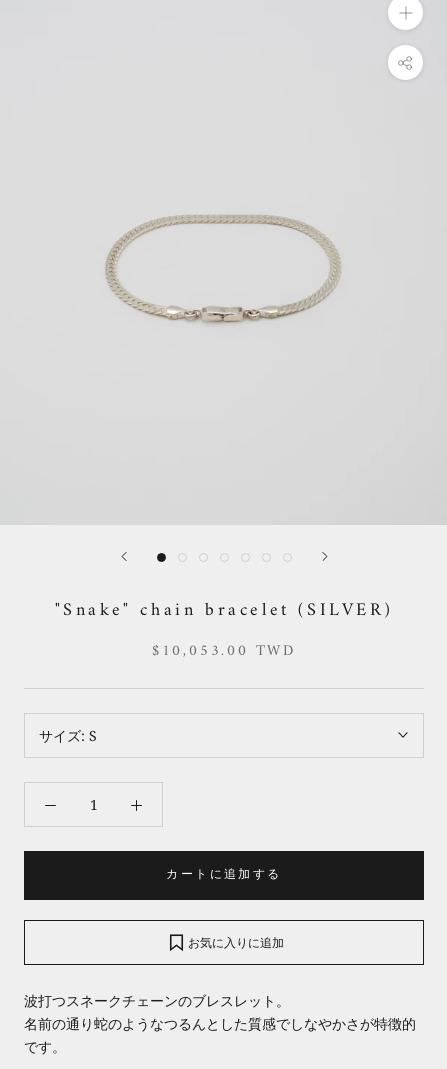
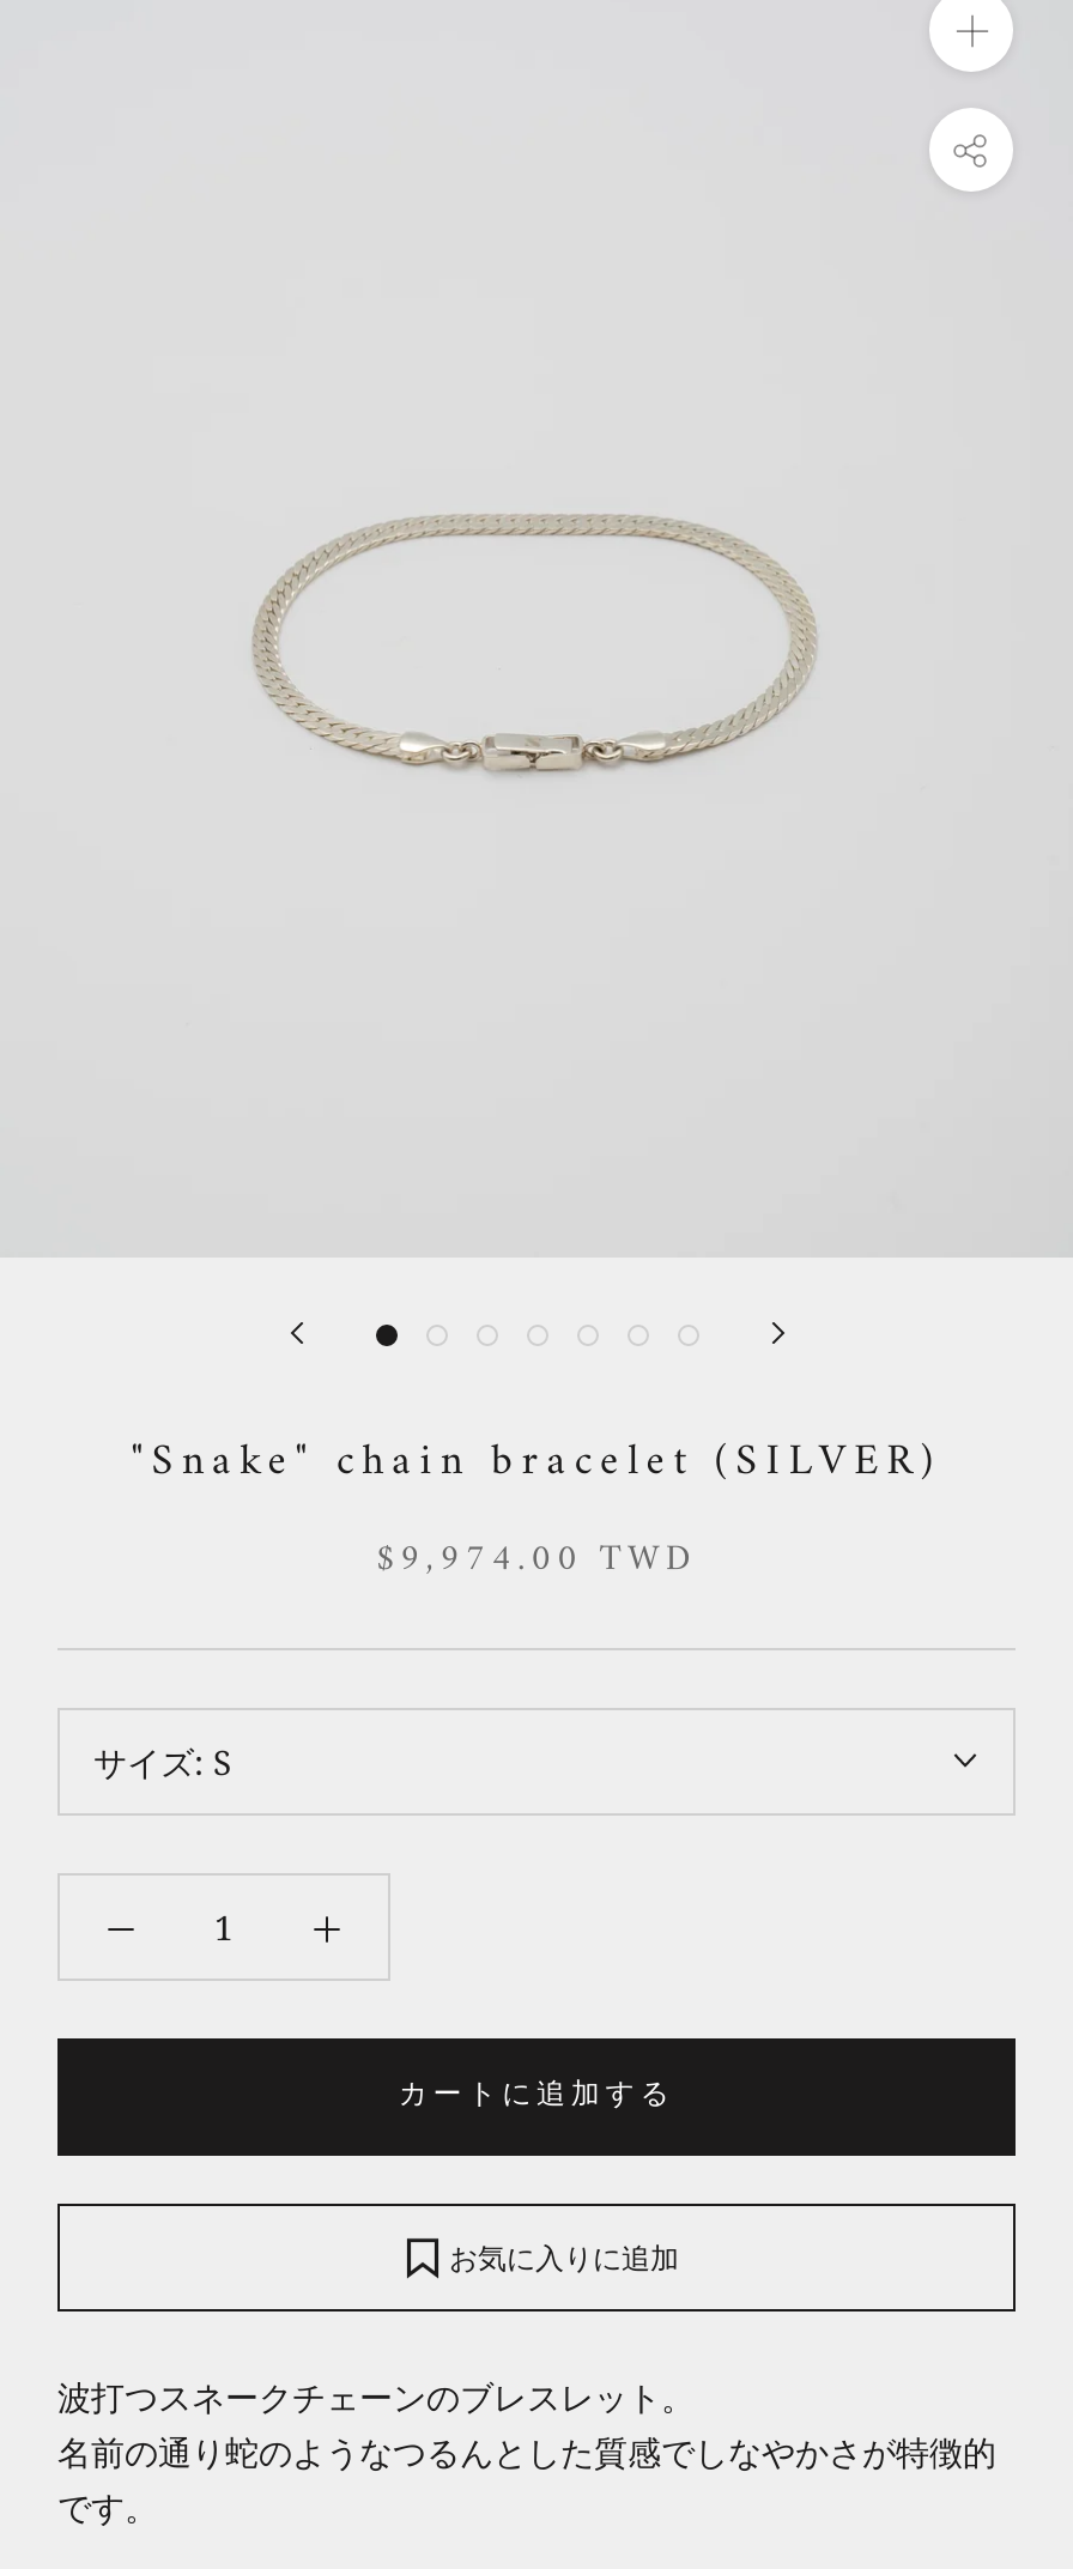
[152,637,296,664] $10,053.00 TWD -> [377,1527,696,1592] $9,974.00 TWD

